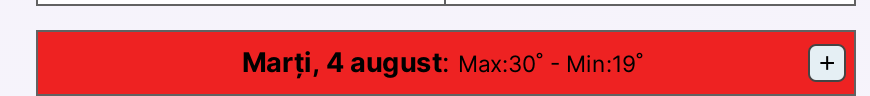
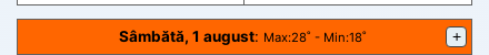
[242,46,644,78] Marți, 4 august: Max:30˚ - Min:19˚ -> [119,27,367,45] Sâmbătă, 1 august: Max:28˚ - Min:18˚

